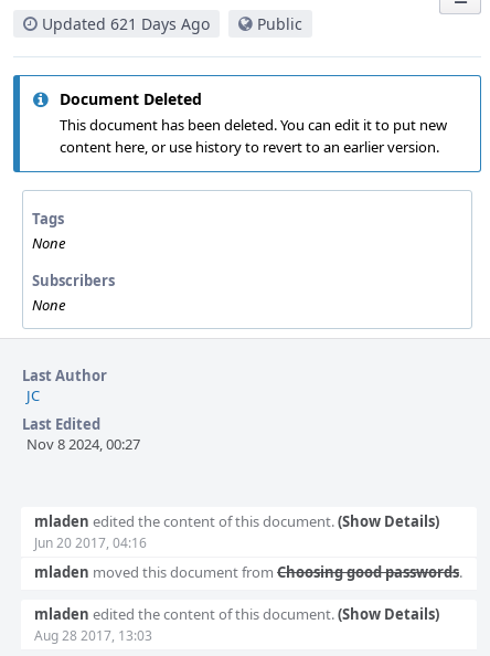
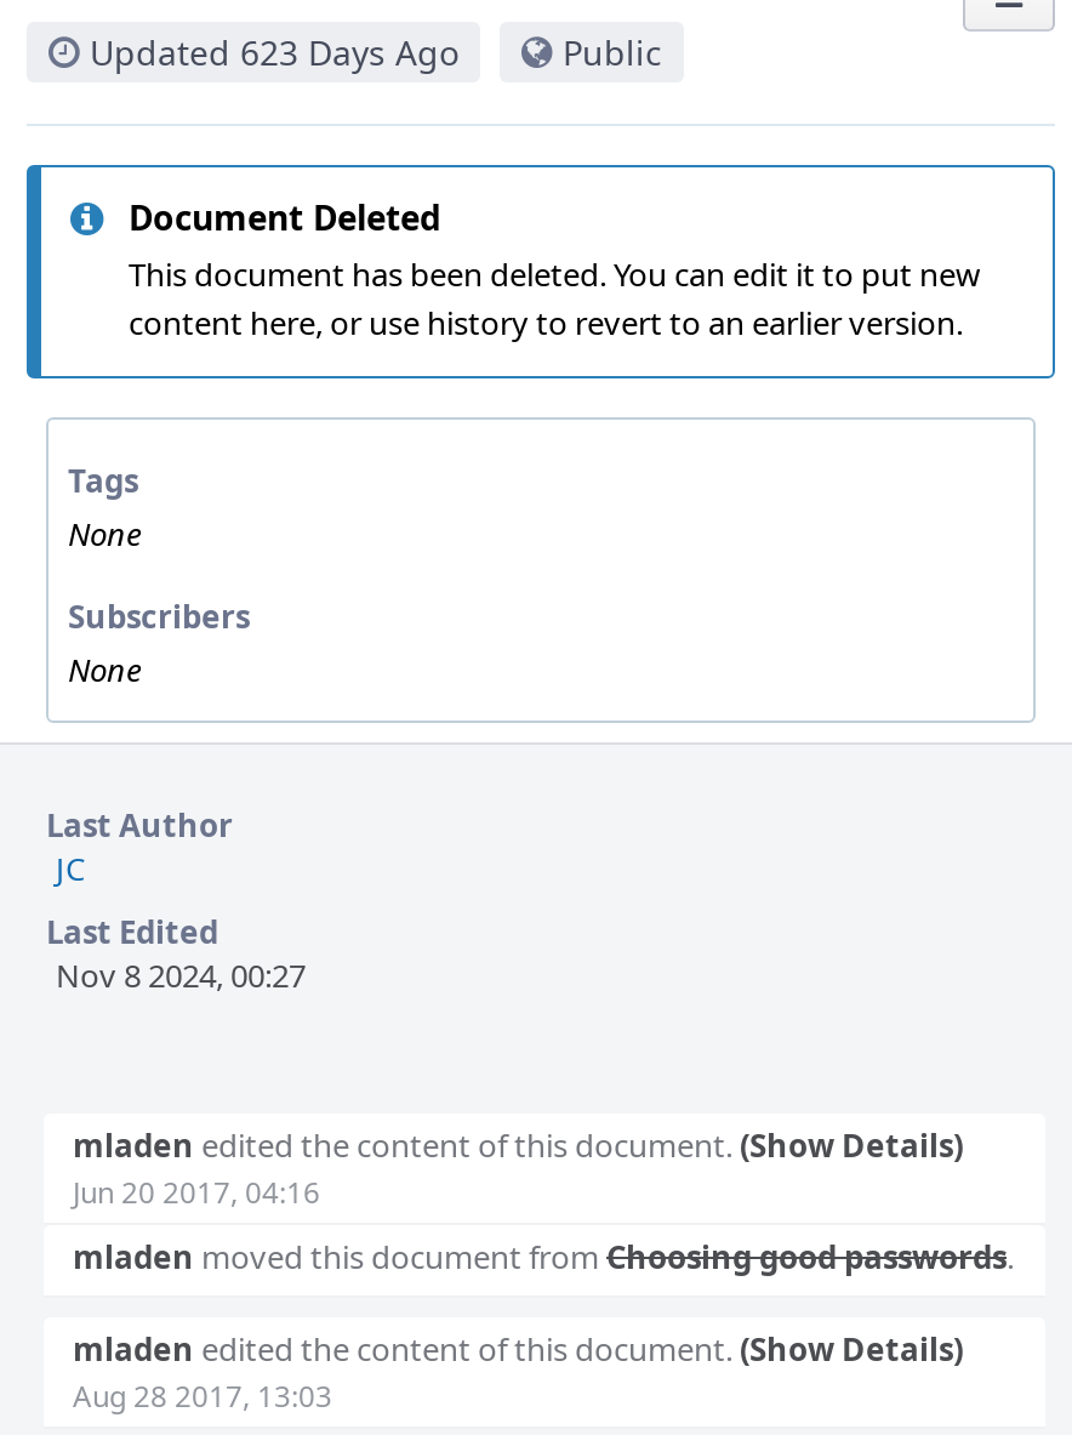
[42,13,210,34] Updated 621 Days Ago -> [90,29,458,75] Updated 623 Days Ago

